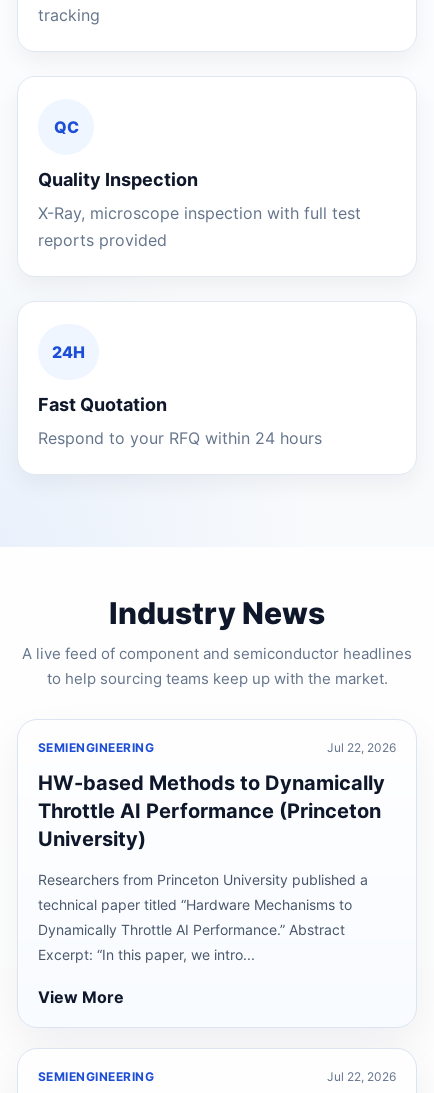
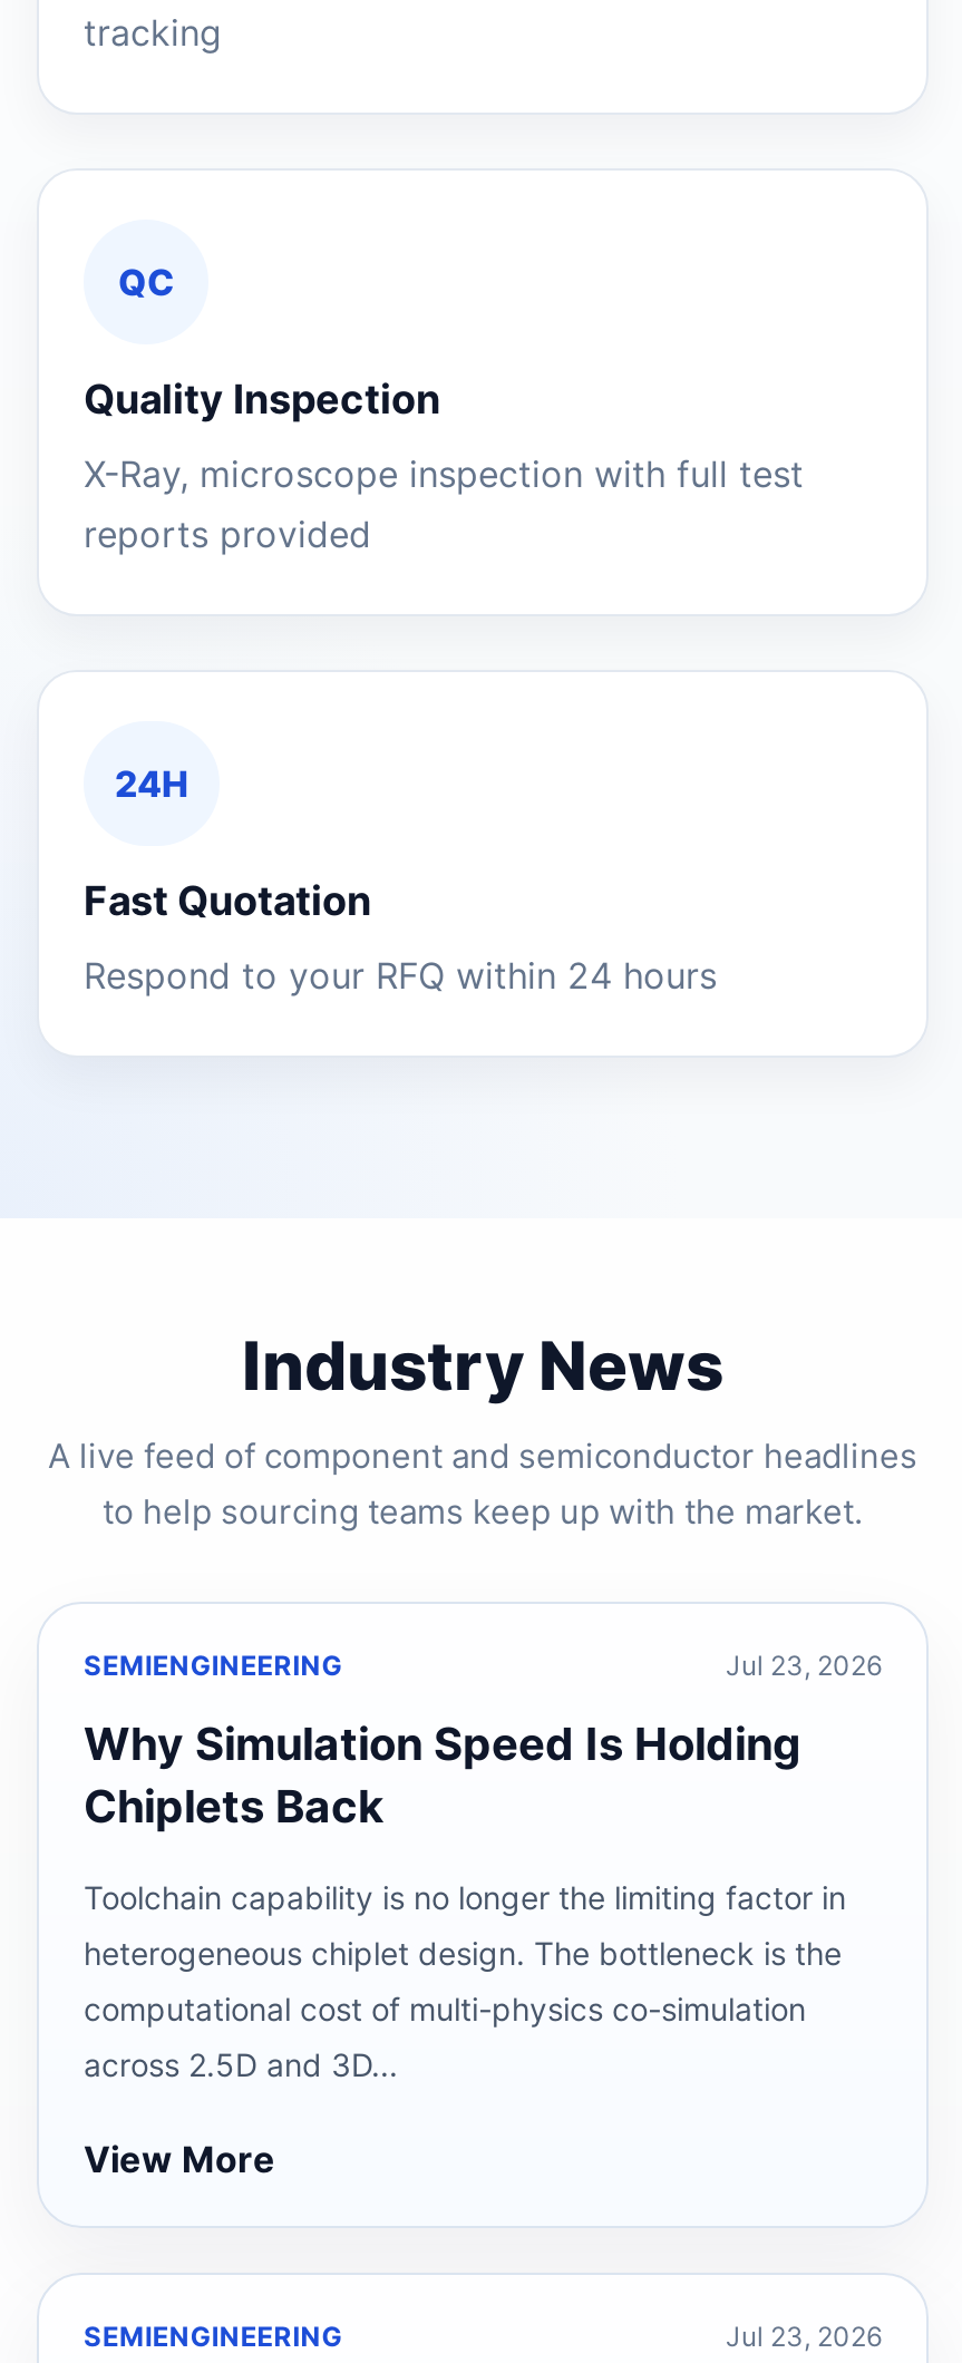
[327,740,396,755] Jul 22, 2026 -> [726,1649,882,1682] Jul 23, 2026
[38,771,385,851] HW-based Methods to Dynamically | Throttle AI Performance (Princeton | University) -> [84,1718,801,1834] Why Simulation Speed Is Holding | Chiplets Back
[38,871,368,888] Researchers from Princeton University published a -> [84,1878,846,1916] Toolchain capability is no longer the limiting factor in
[38,896,352,913] technical paper titled “Hardware Mechanisms to -> [84,1934,842,1972] heterogeneous chiplet design. The bottleneck is the
[38,921,345,938] Dynamically Throttle AI Performance.” Abstract -> [84,1990,806,2027] computational cost of multi-physics co-simulation
[38,946,255,963] Excerpt: “In this paper, we intro... -> [84,2045,398,2083] across 2.5D and 3D...
[327,1069,396,1084] Jul 22, 2026 -> [726,2320,882,2353] Jul 23, 2026

